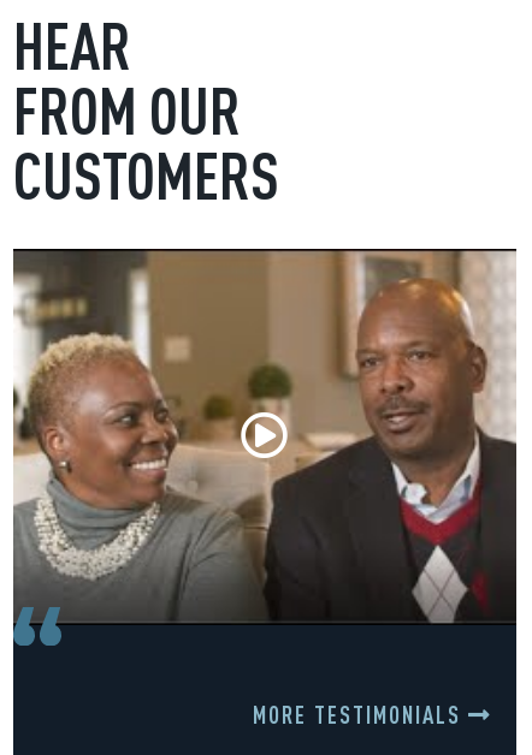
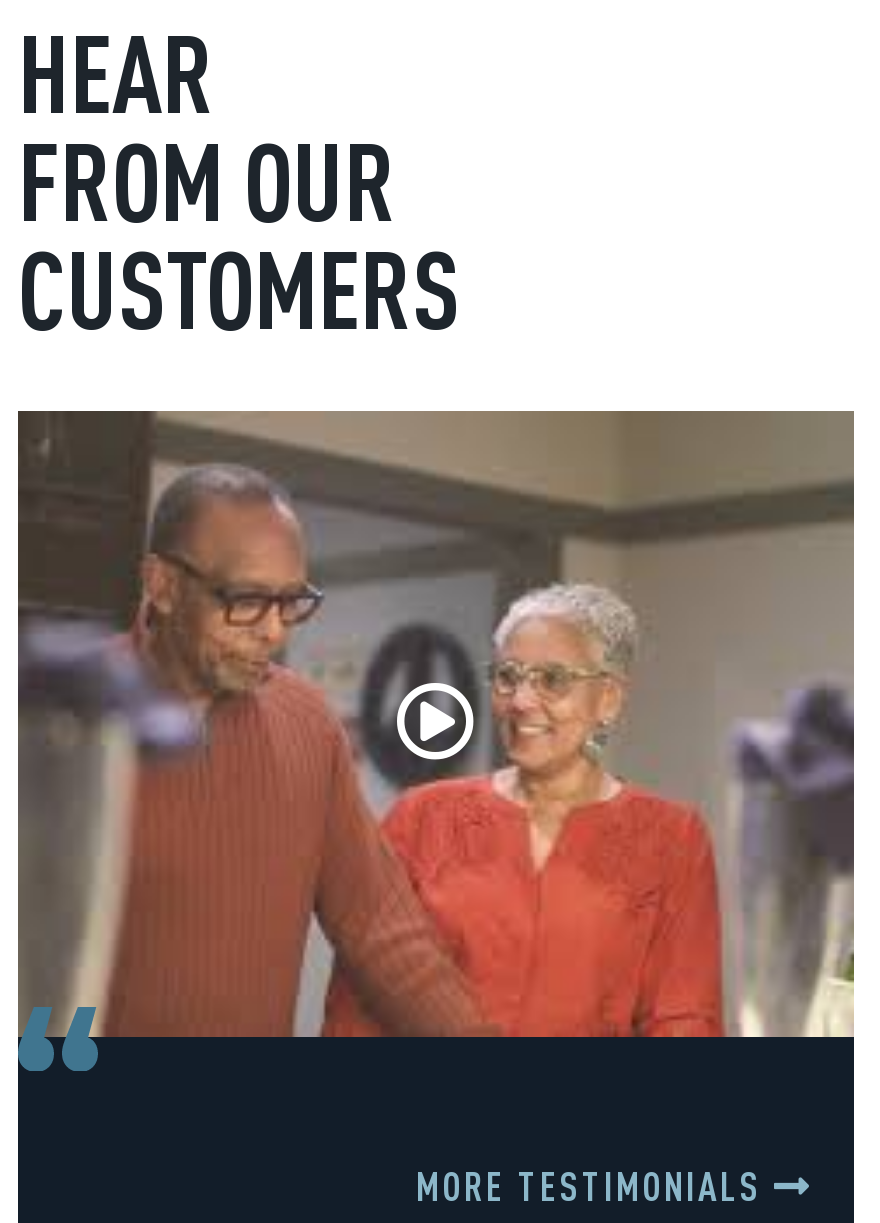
[13,248,518,625] [image] -> [16,409,856,1039] [image]

